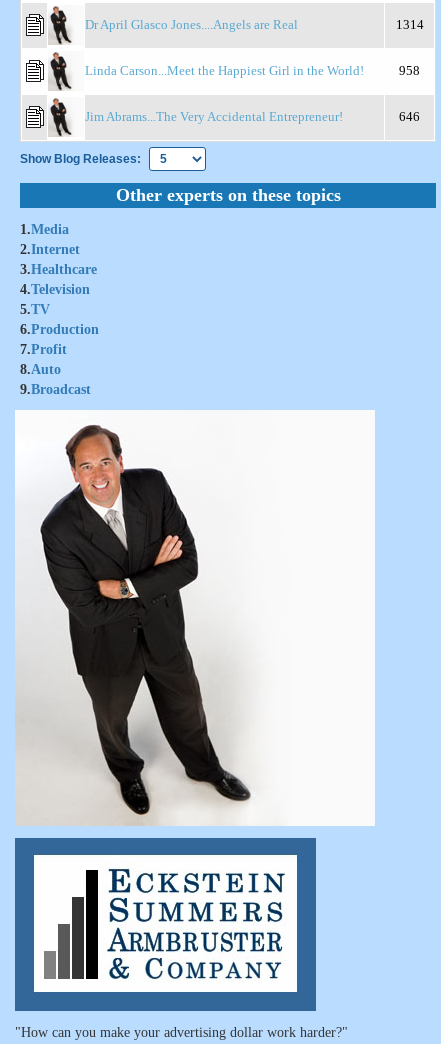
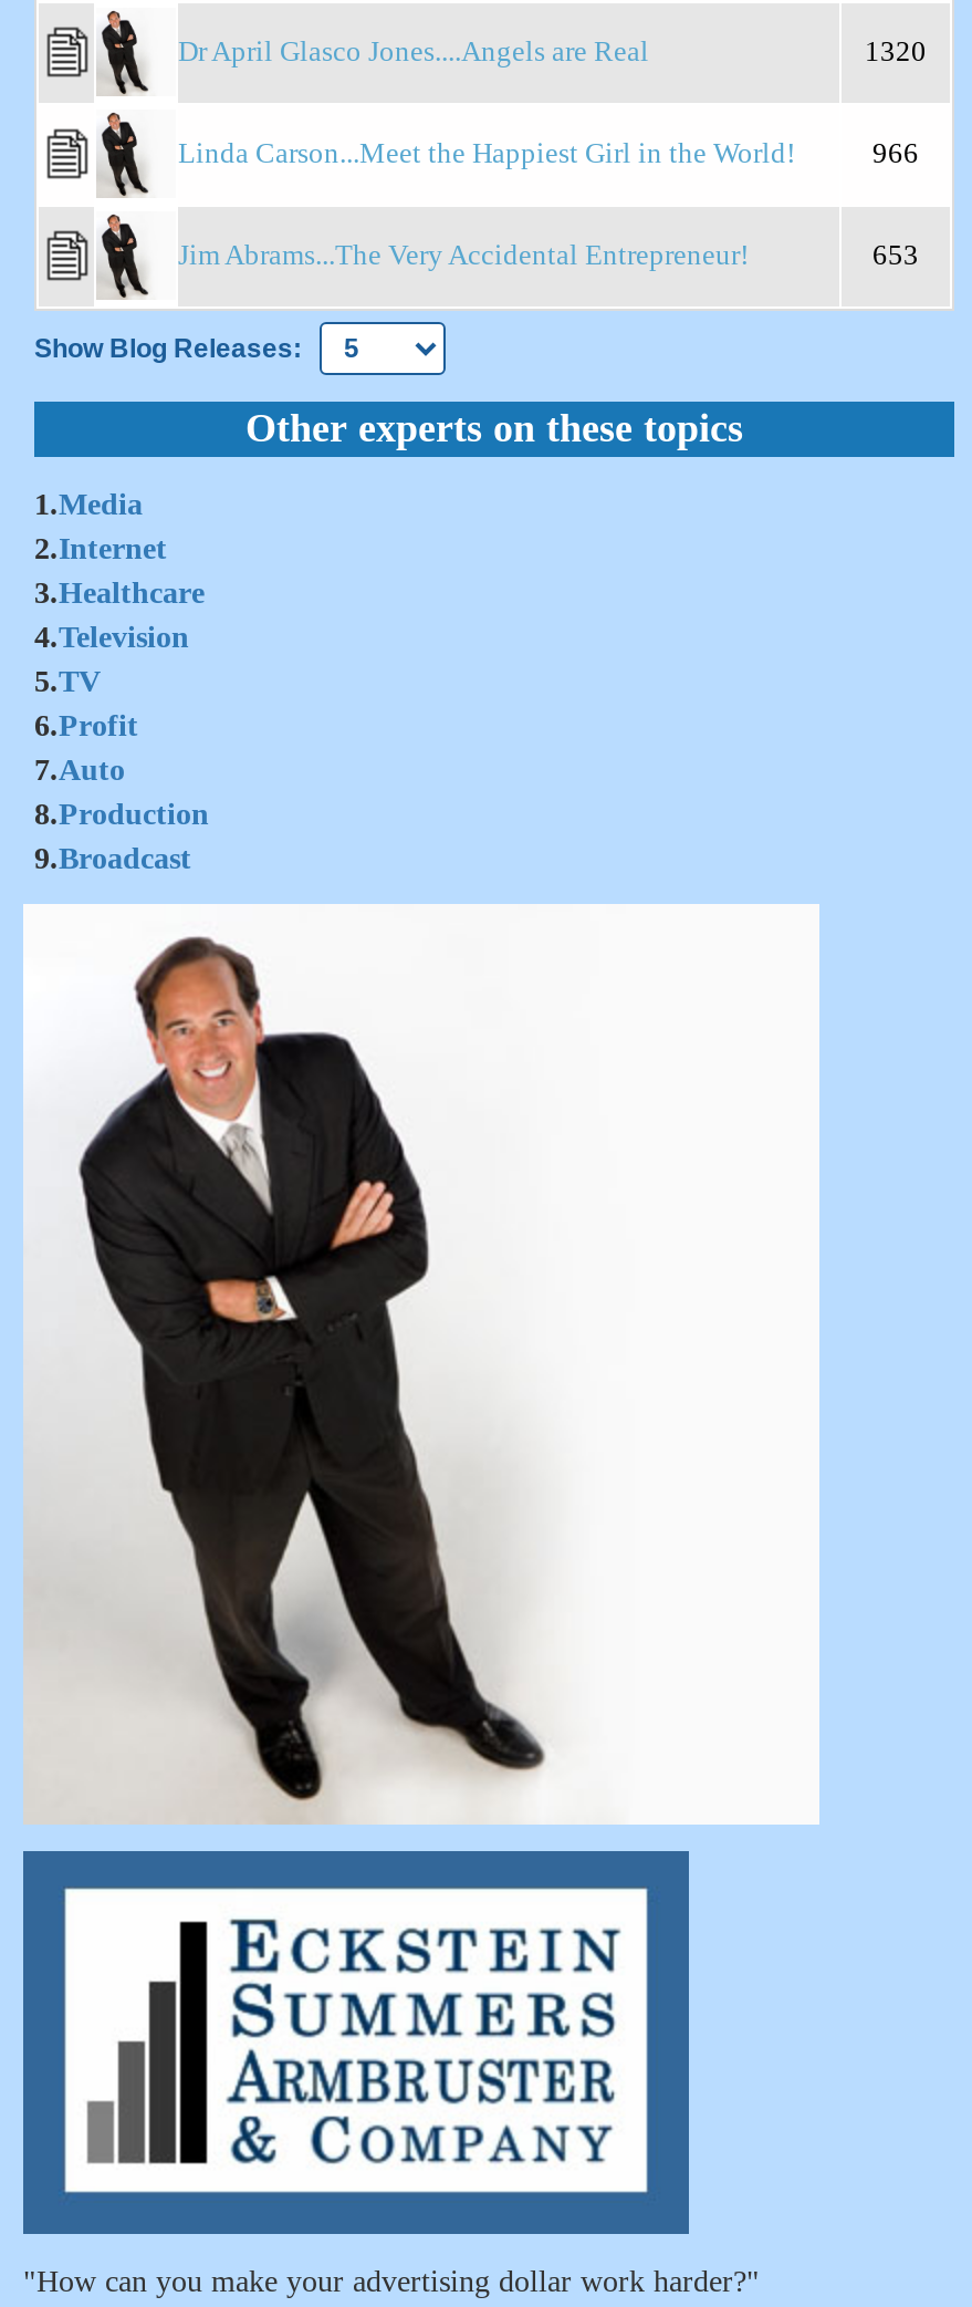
[395,17,423,32] 1314 -> [865,34,927,67] 1320
[399,63,420,78] 958 -> [872,136,919,169] 966
[399,109,420,124] 646 -> [872,238,919,271] 653
[20,322,99,377] 6.Production | 7.Profit | 8.Auto -> [34,709,209,831] 6.Profit | 7.Auto | 8.Production

